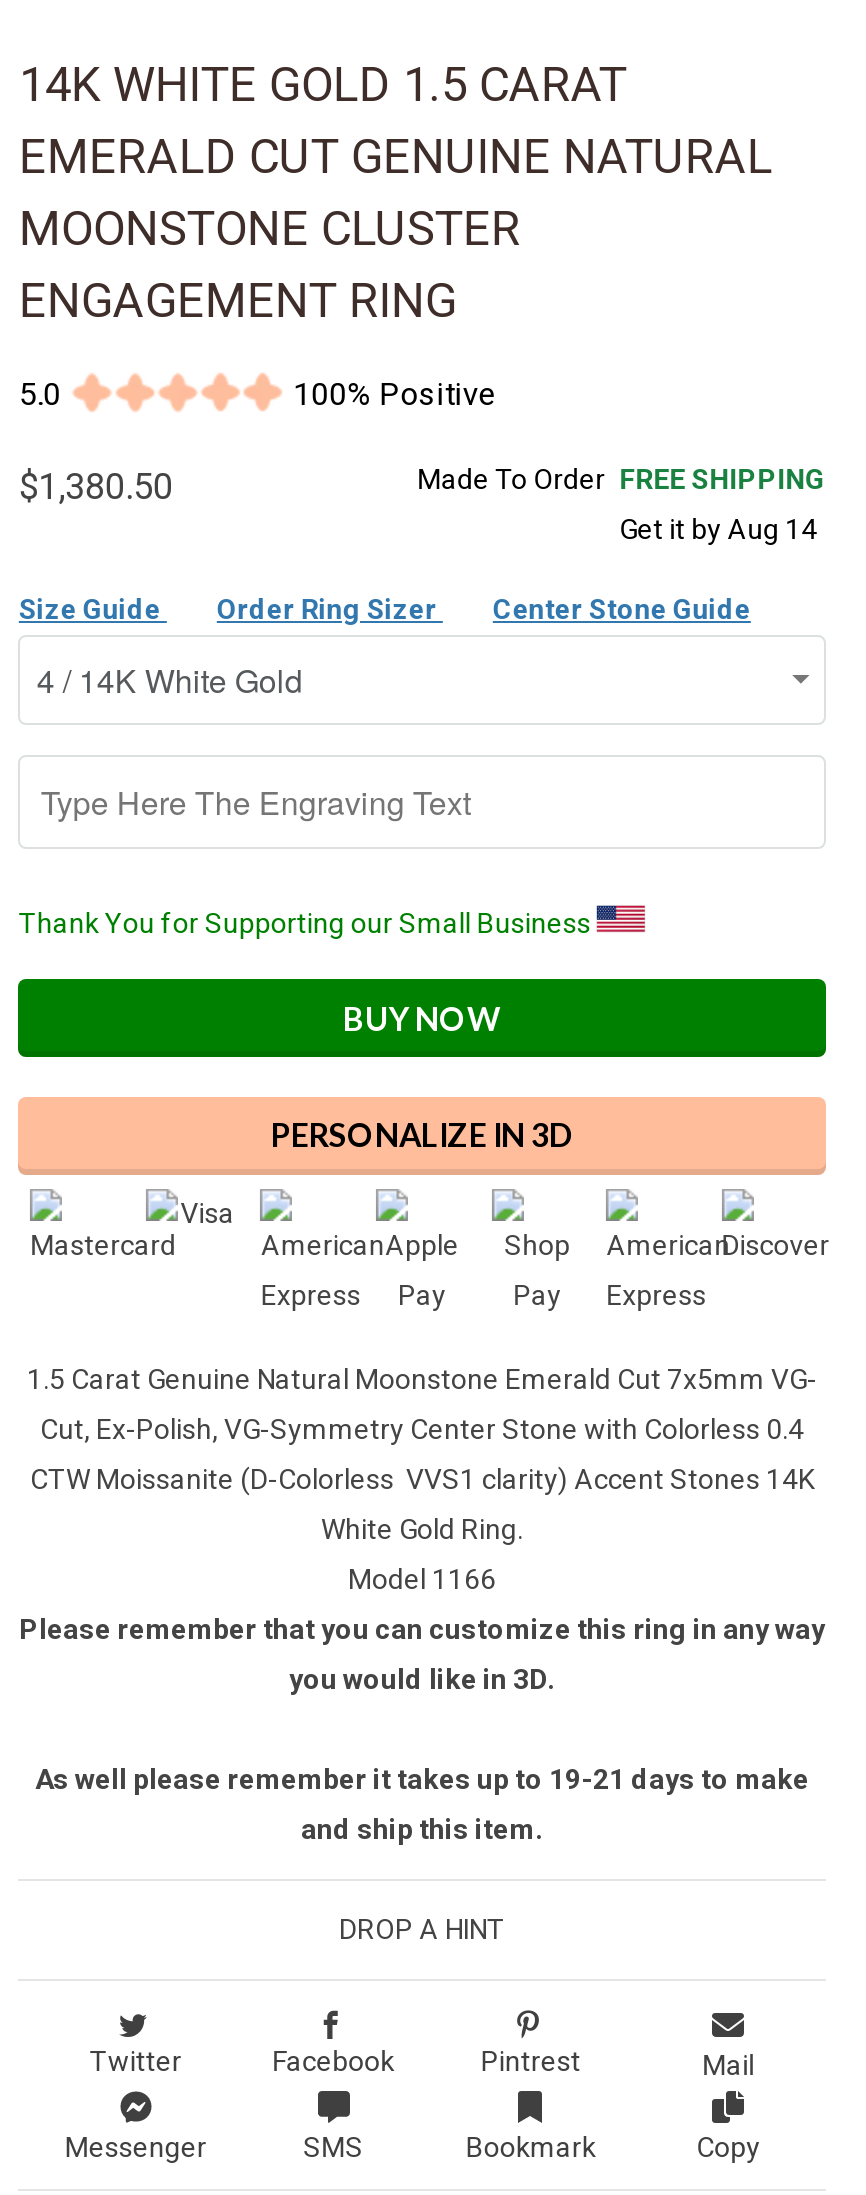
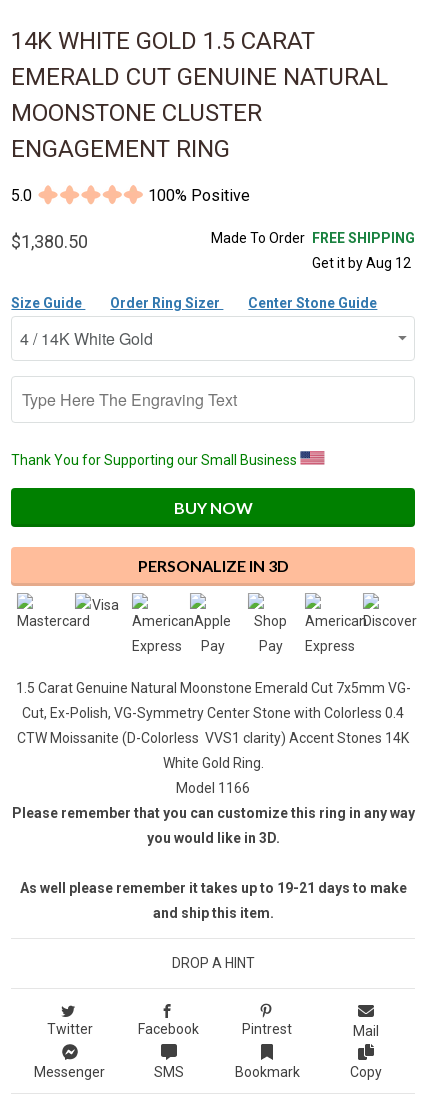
[619,512,817,544] Get it by Aug 14 -> [312,255,411,271] Get it by Aug 12

